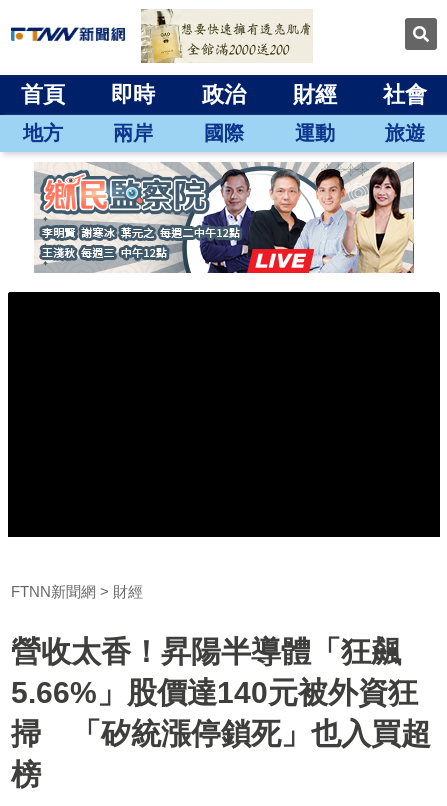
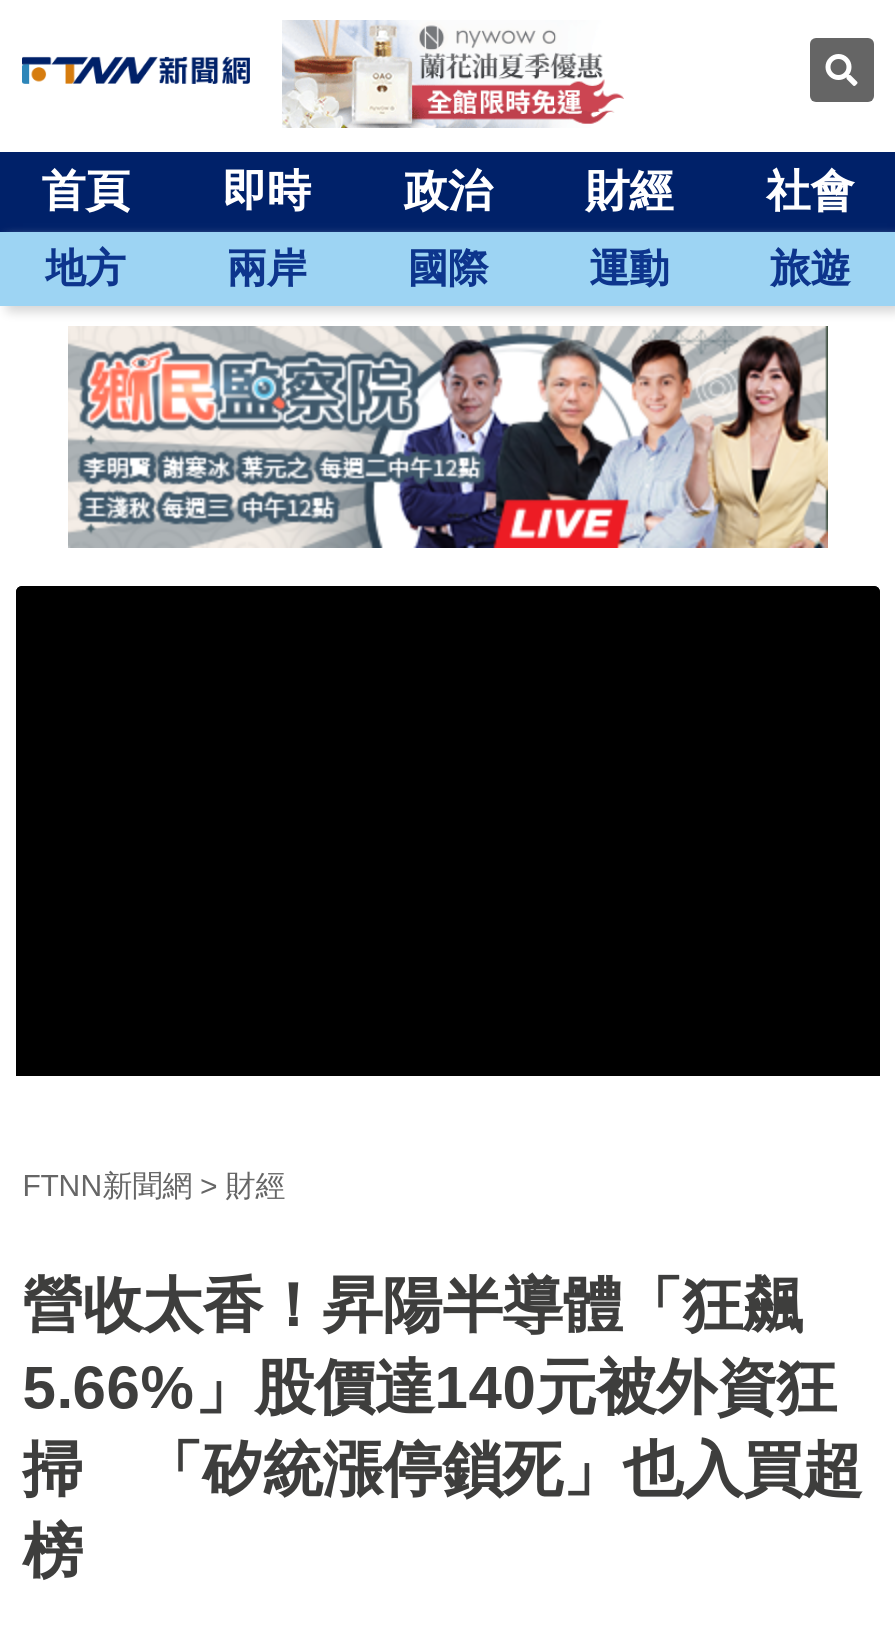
[141,9,312,64] [image] -> [284,22,622,128] [image]

